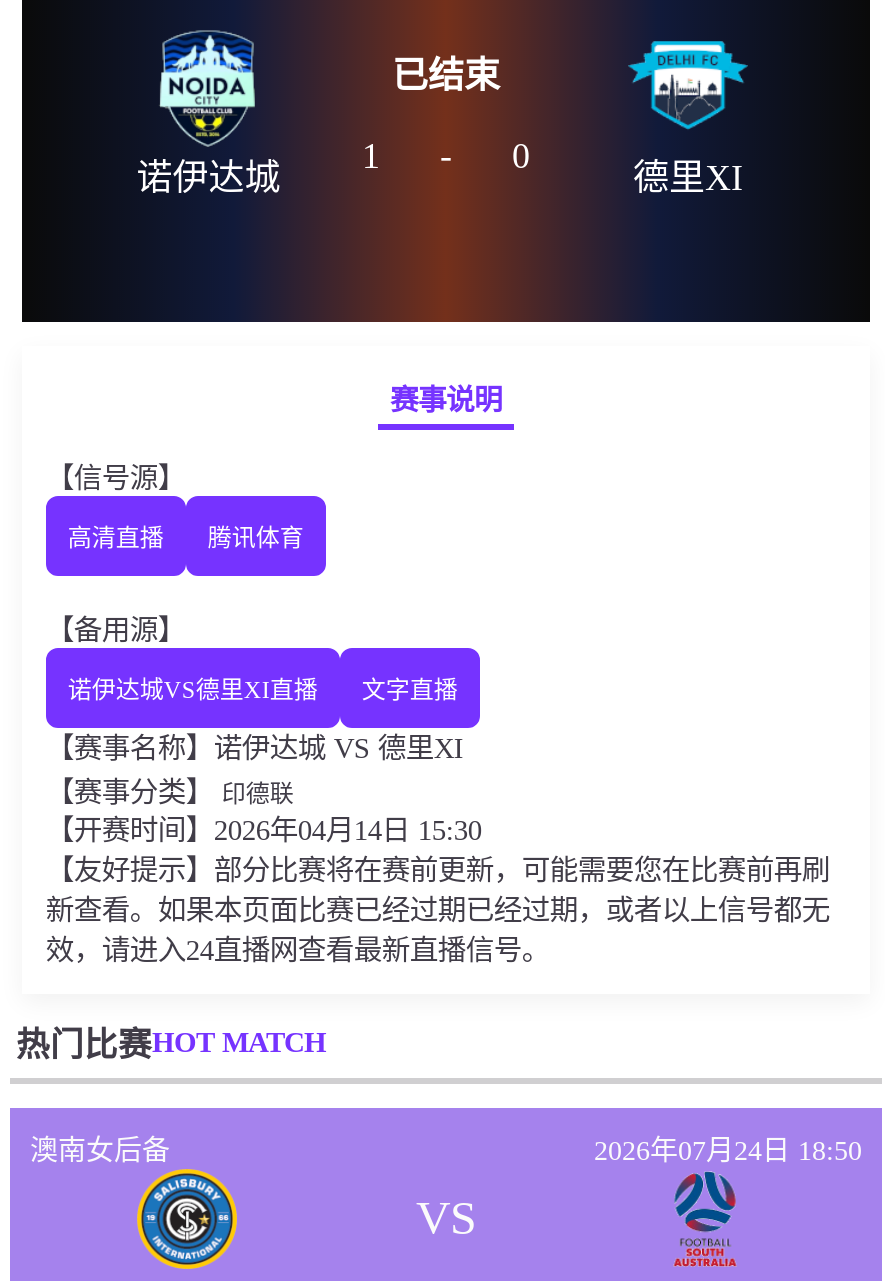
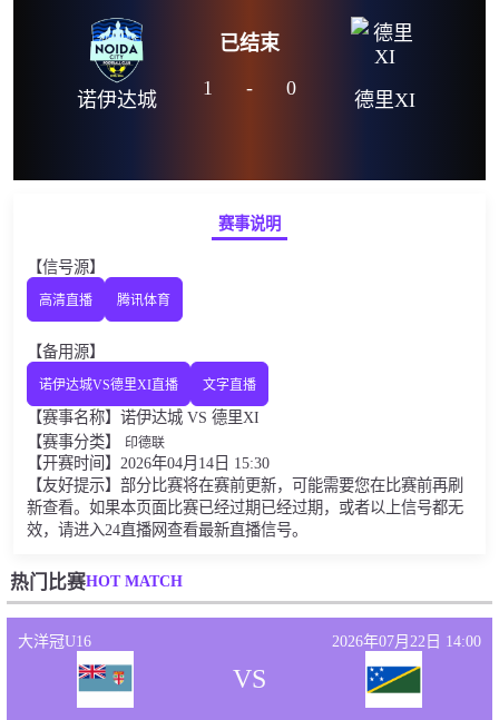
[628,28,748,130] [image] -> [350,16,415,72] [image]
[30,1136,862,1166] 澳南女后备 | 2026年07月24日 18:50 -> [18,633,481,650] 大洋冠U16 | 2026年07月22日 14:00
[134,1168,240,1272] [image] -> [76,650,135,709] [image]
[654,1180,756,1270] [image] -> [364,658,423,709] [image]

